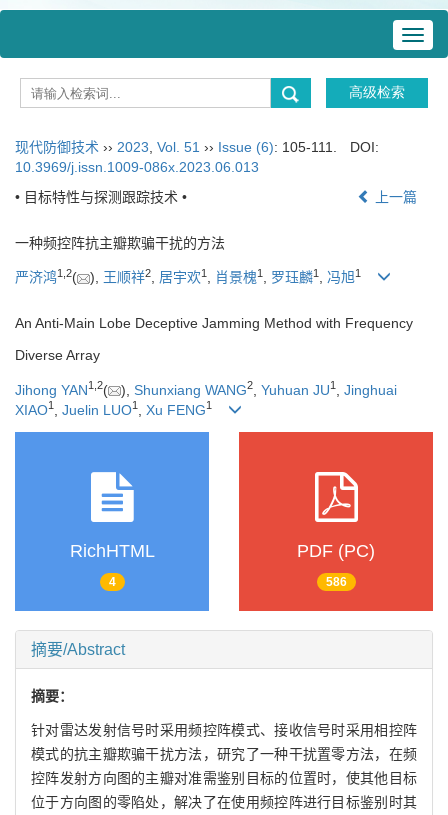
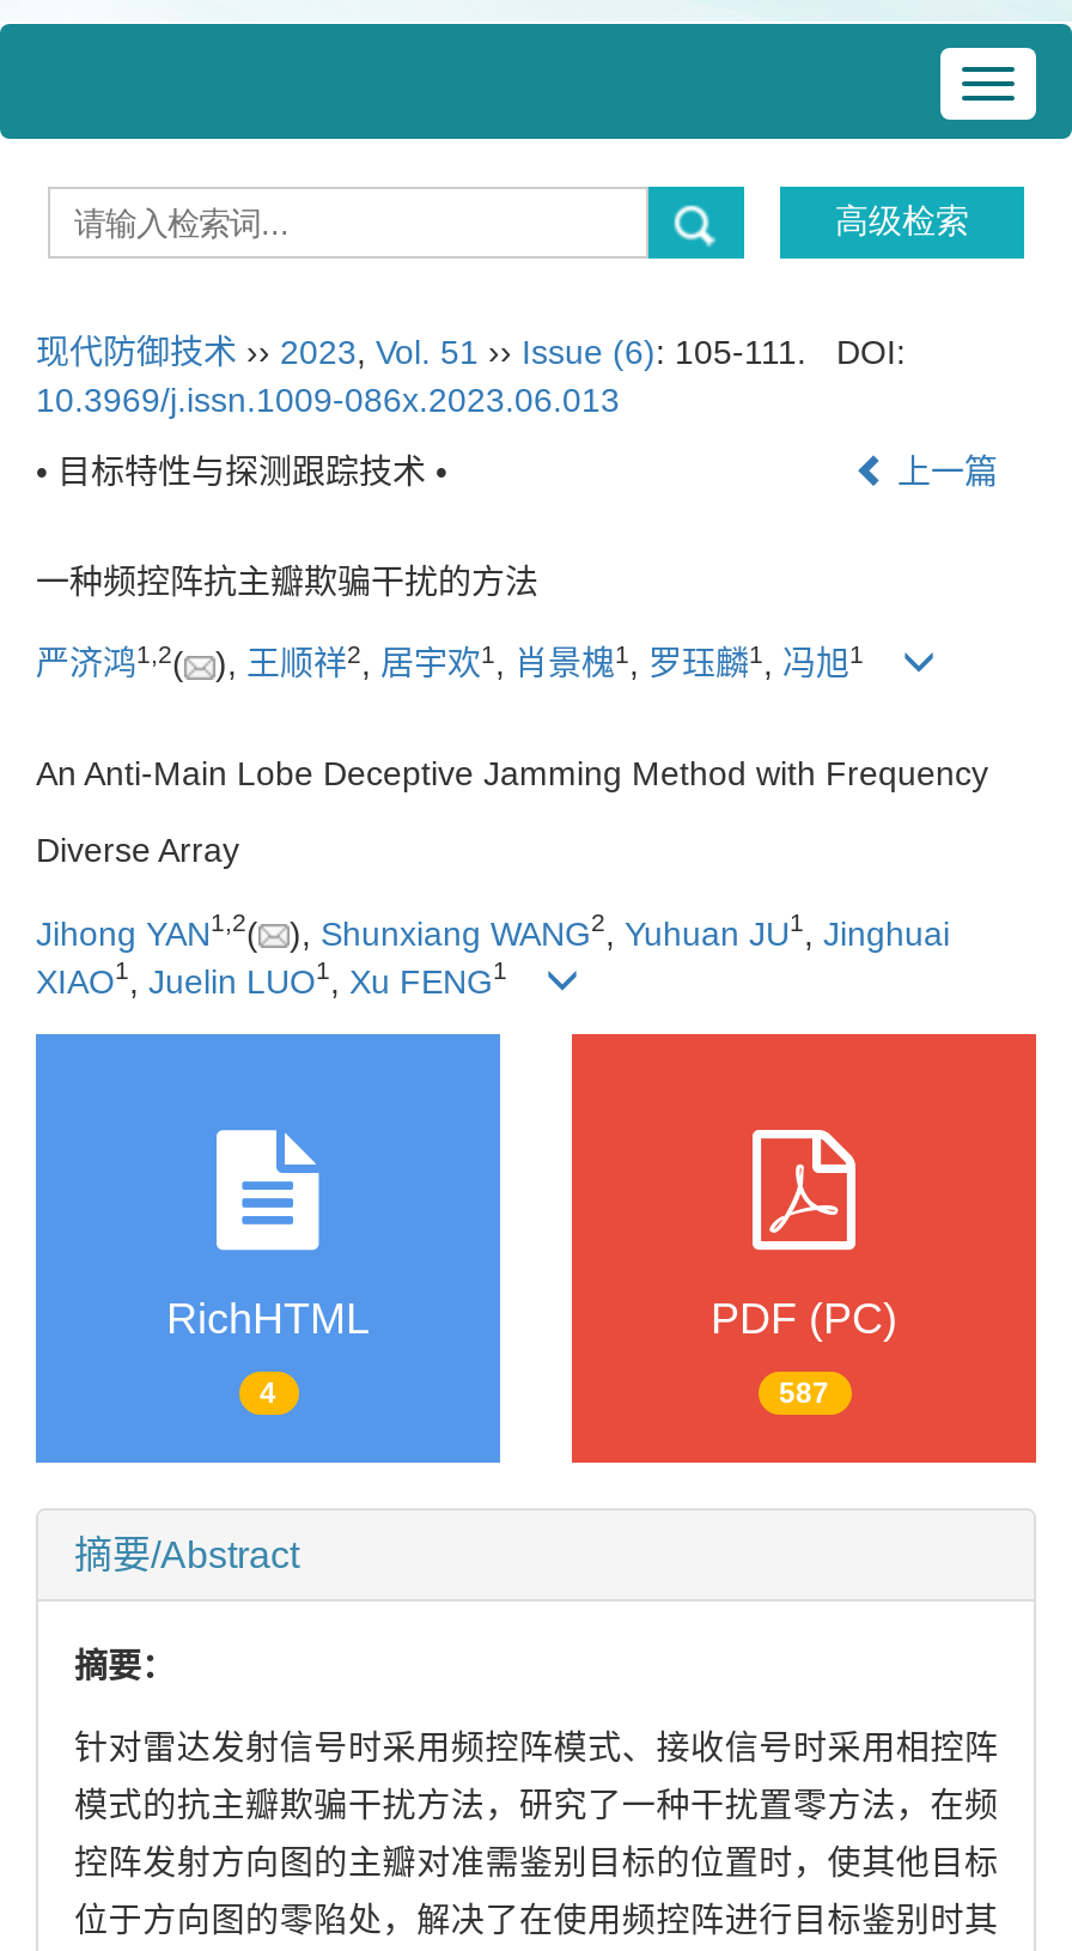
[325,575,346,589] 586 -> [779,1377,829,1411] 587

